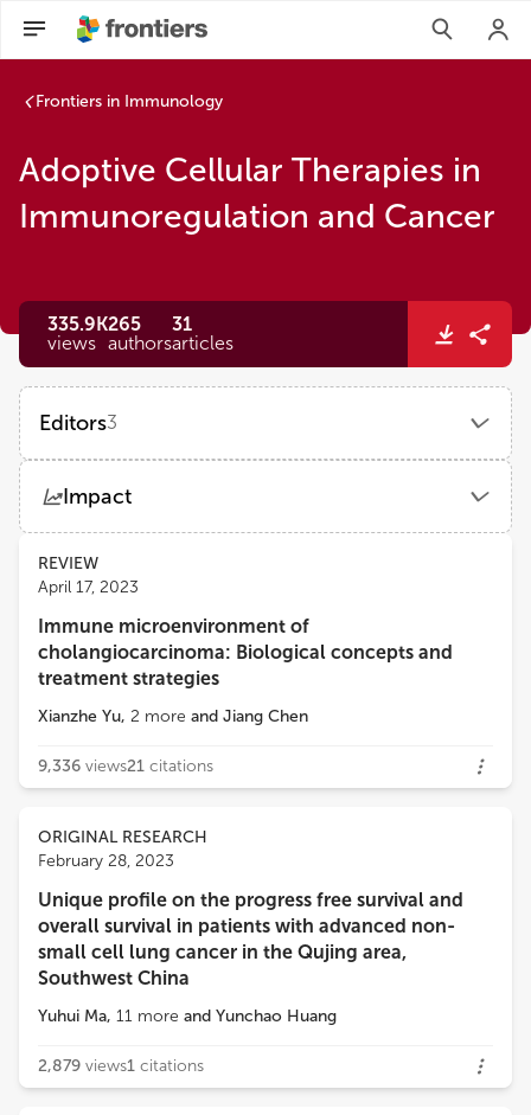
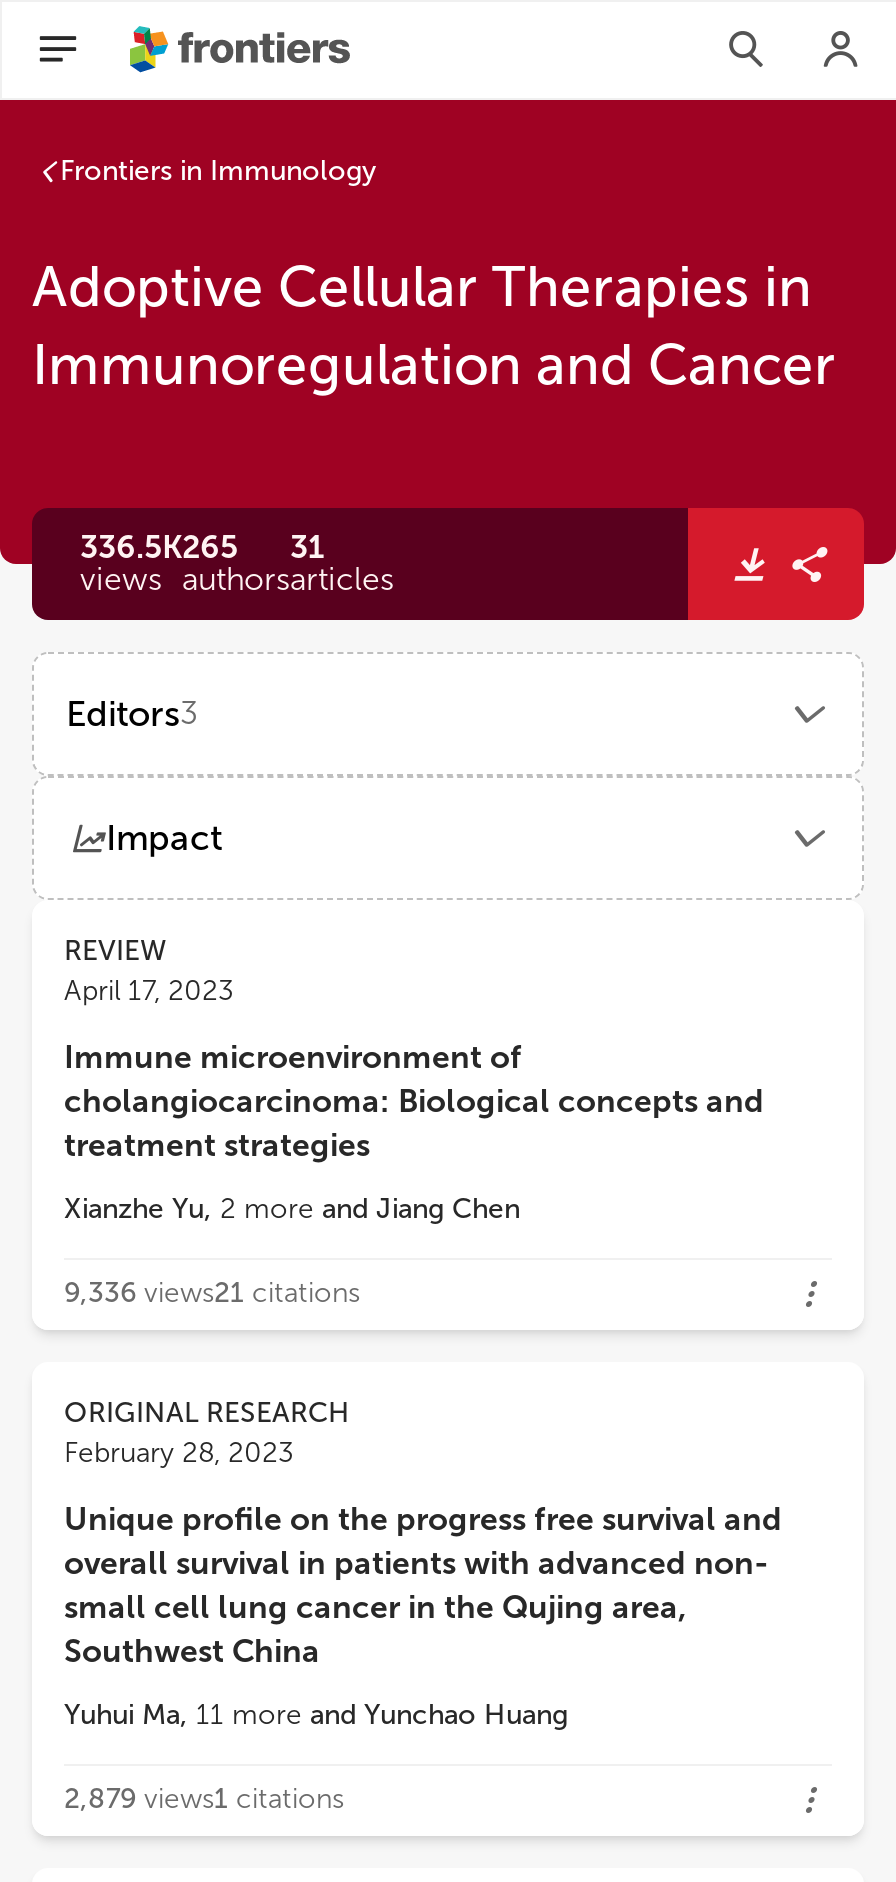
[47,313,192,335] 335.9K 265 31 -> [80,528,324,566] 336.5K 265 31

